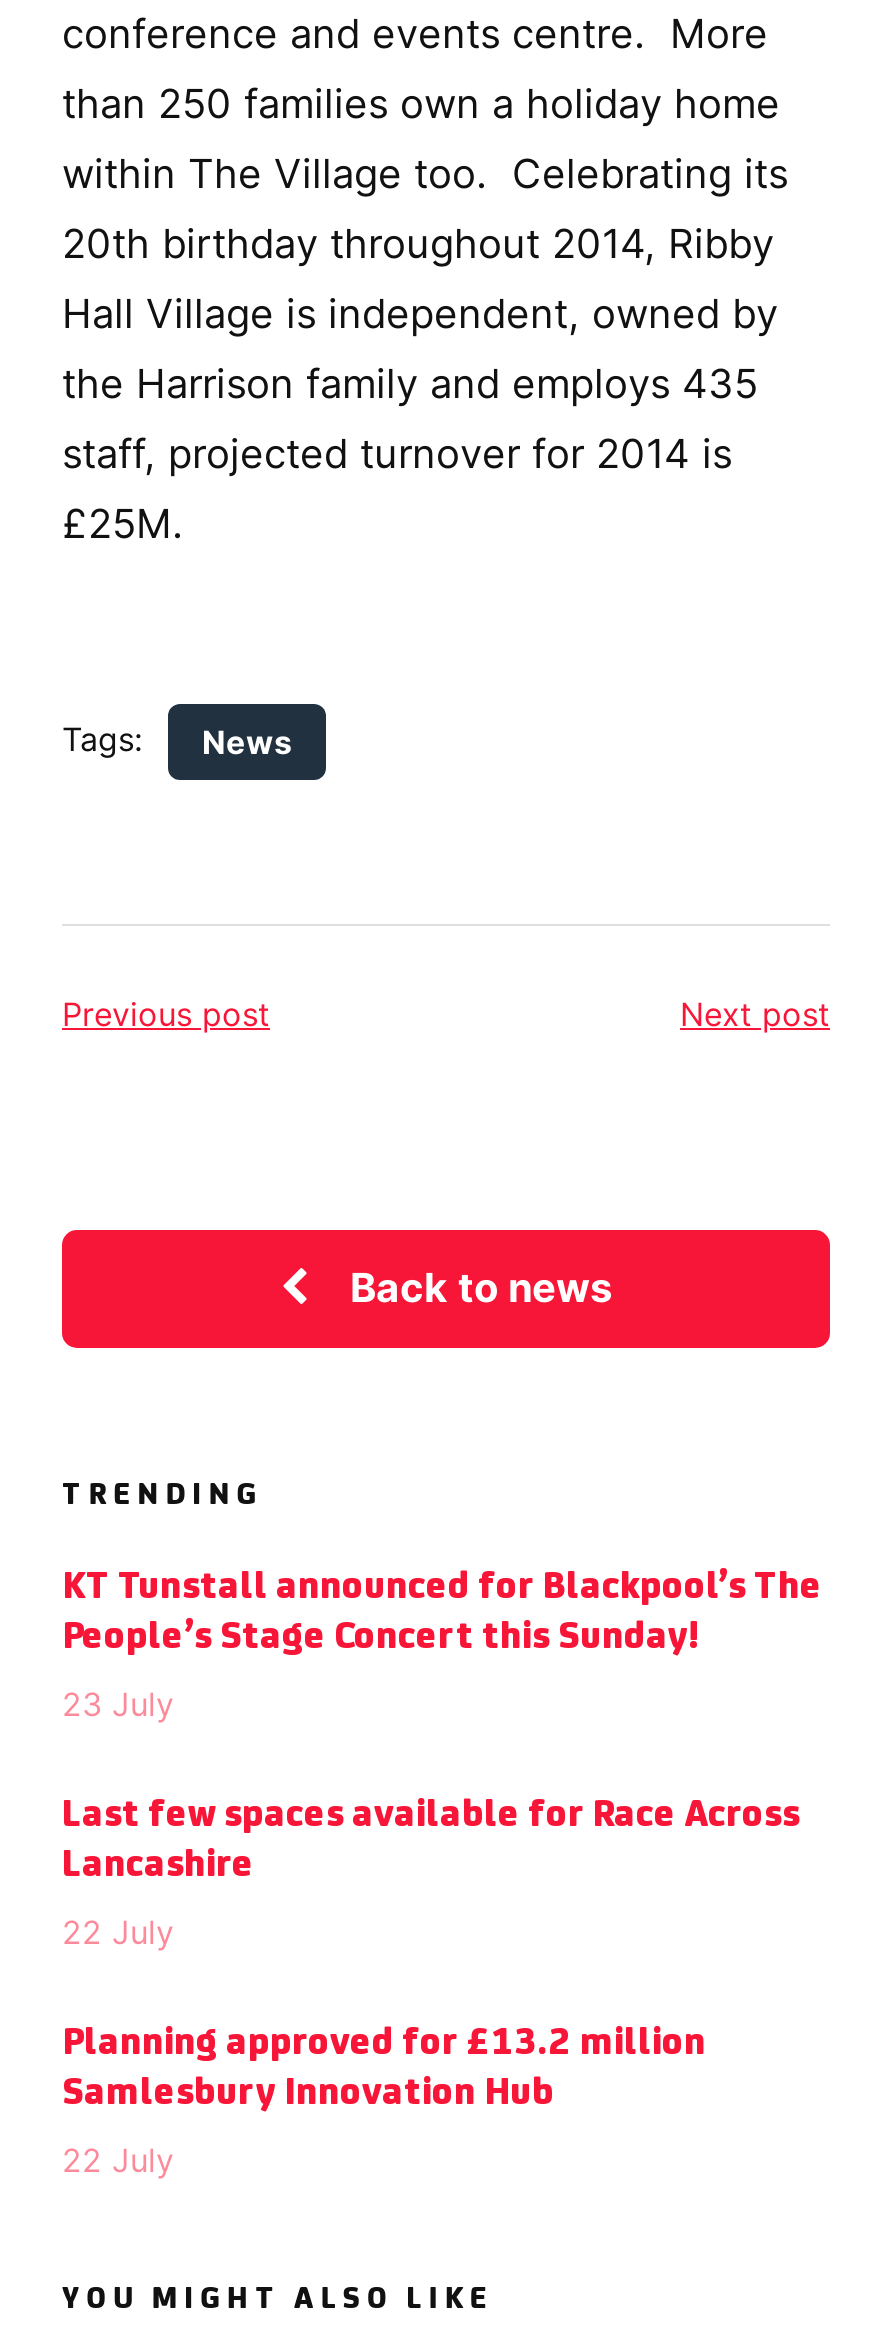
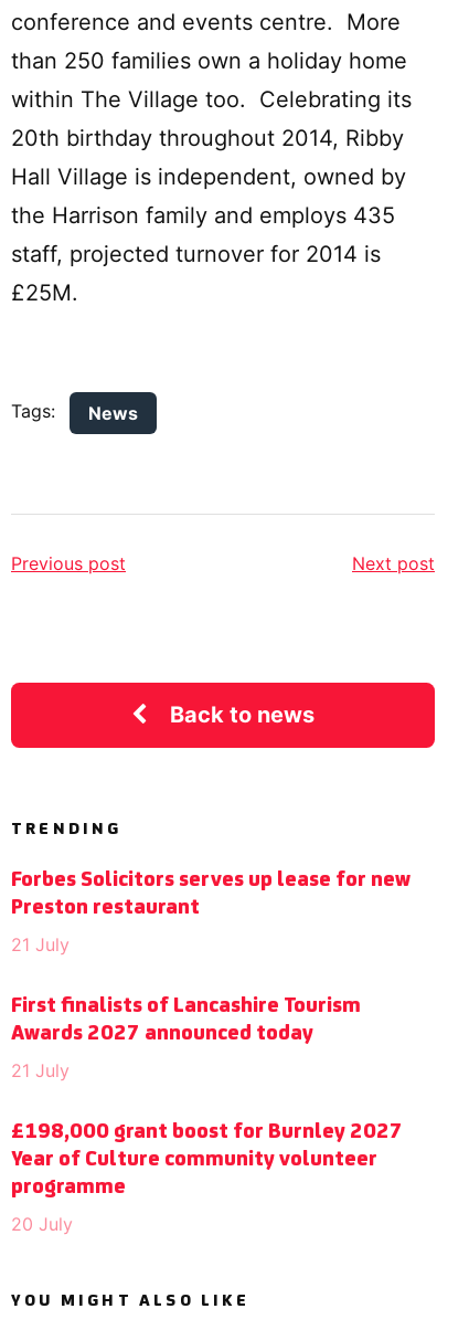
[62,1568,822,1658] KT Tunstall announced for Blackpool’s The | People’s Stage Concert this Sunday! -> [11,869,411,919] Forbes Solicitors serves up lease for new | Preston restaurant
[62,1684,174,1724] 23 July -> [11,933,70,956] 21 July
[62,1796,800,1886] Last few spaces available for Race Across | Lancashire -> [11,995,361,1045] First finalists of Lancashire Tourism | Awards 2027 announced today
[62,1912,174,1952] 22 July -> [11,1059,70,1081] 21 July
[62,2024,706,2114] Planning approved for £13.2 million | Samlesbury Innovation Hub -> [11,1121,403,1199] £198,000 grant boost for Burnley 2027 | Year of Culture community volunteer | programme
[62,2140,174,2180] 22 July -> [11,1213,73,1235] 20 July

